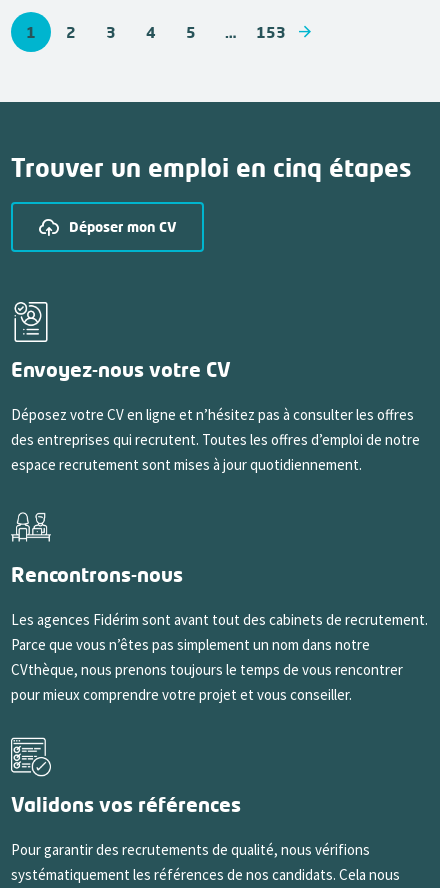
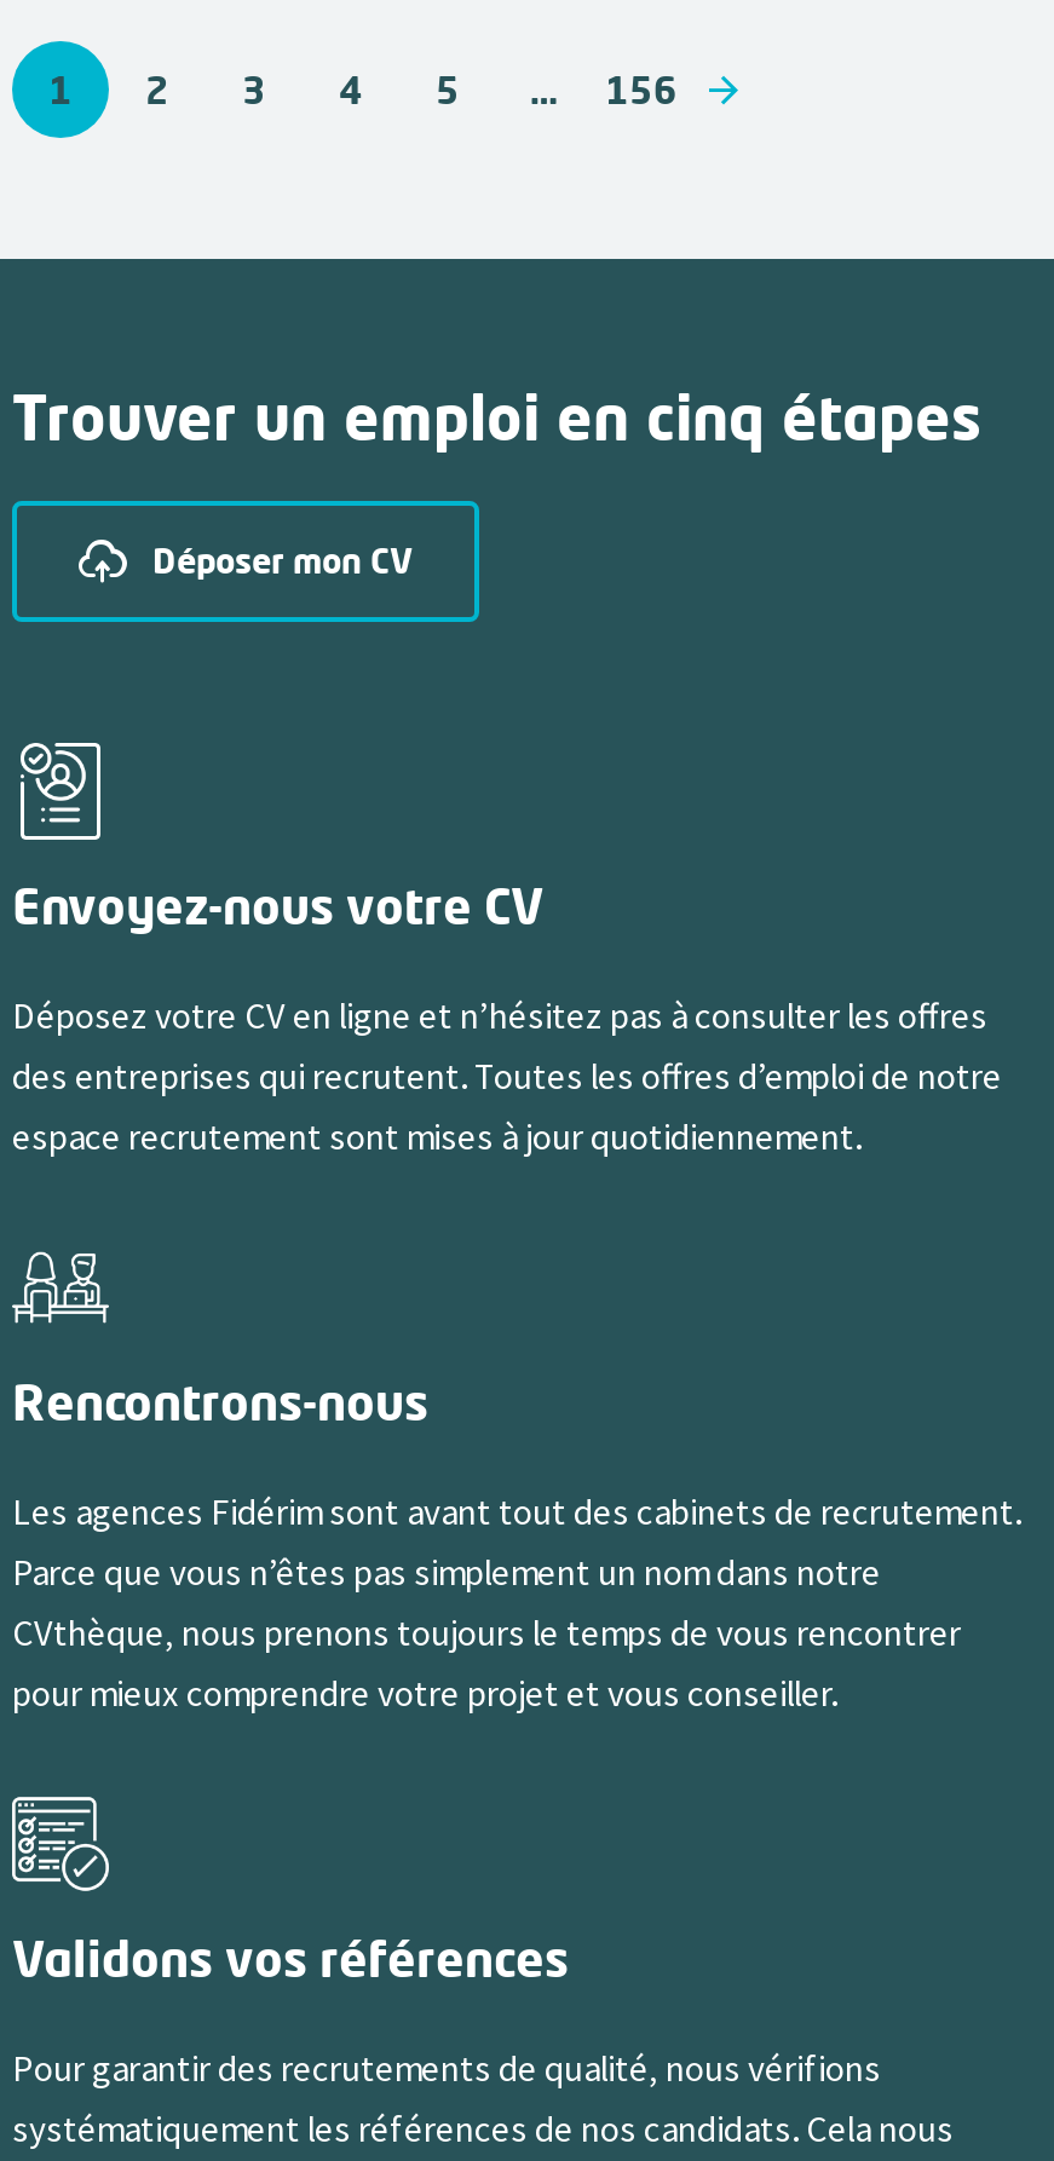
[256,22,286,40] 153 -> [605,67,678,110] 156

